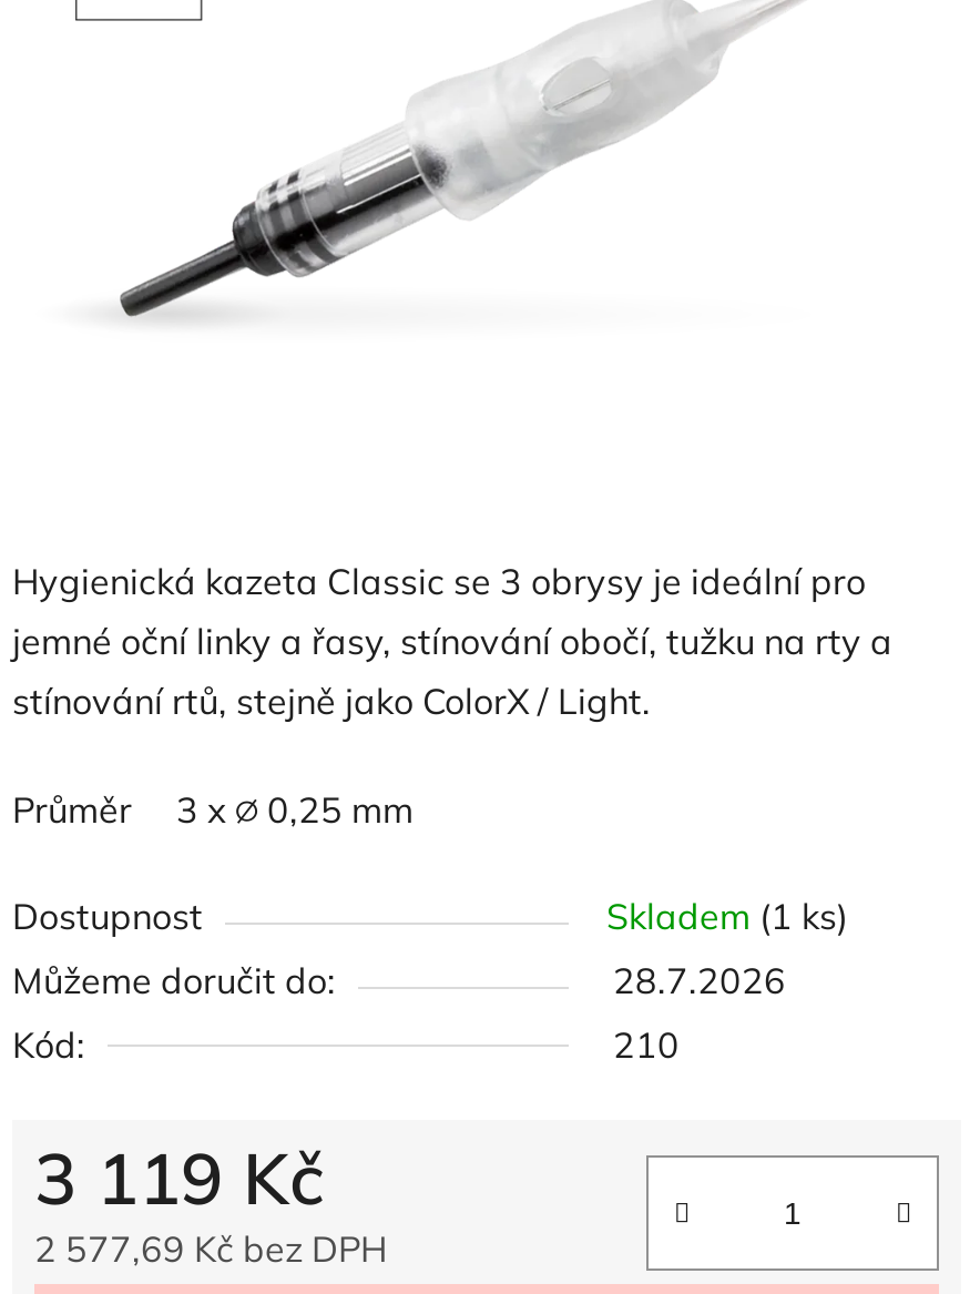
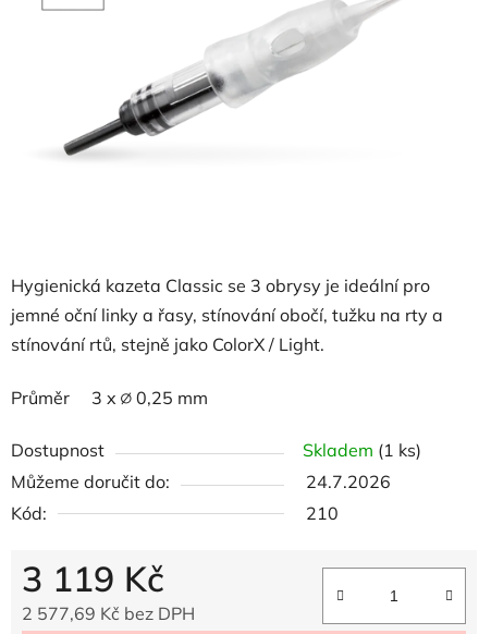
[613,958,786,1002] 28.7.2026 -> [306,471,391,492] 24.7.2026

